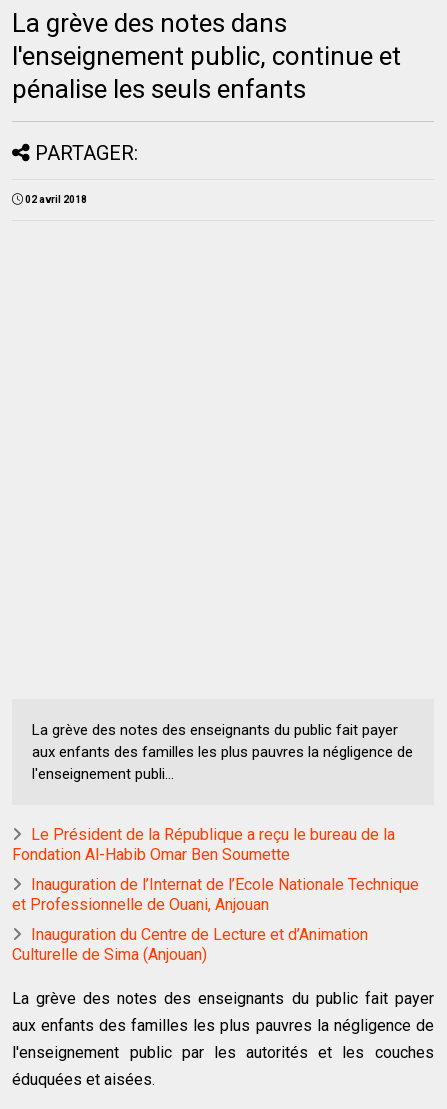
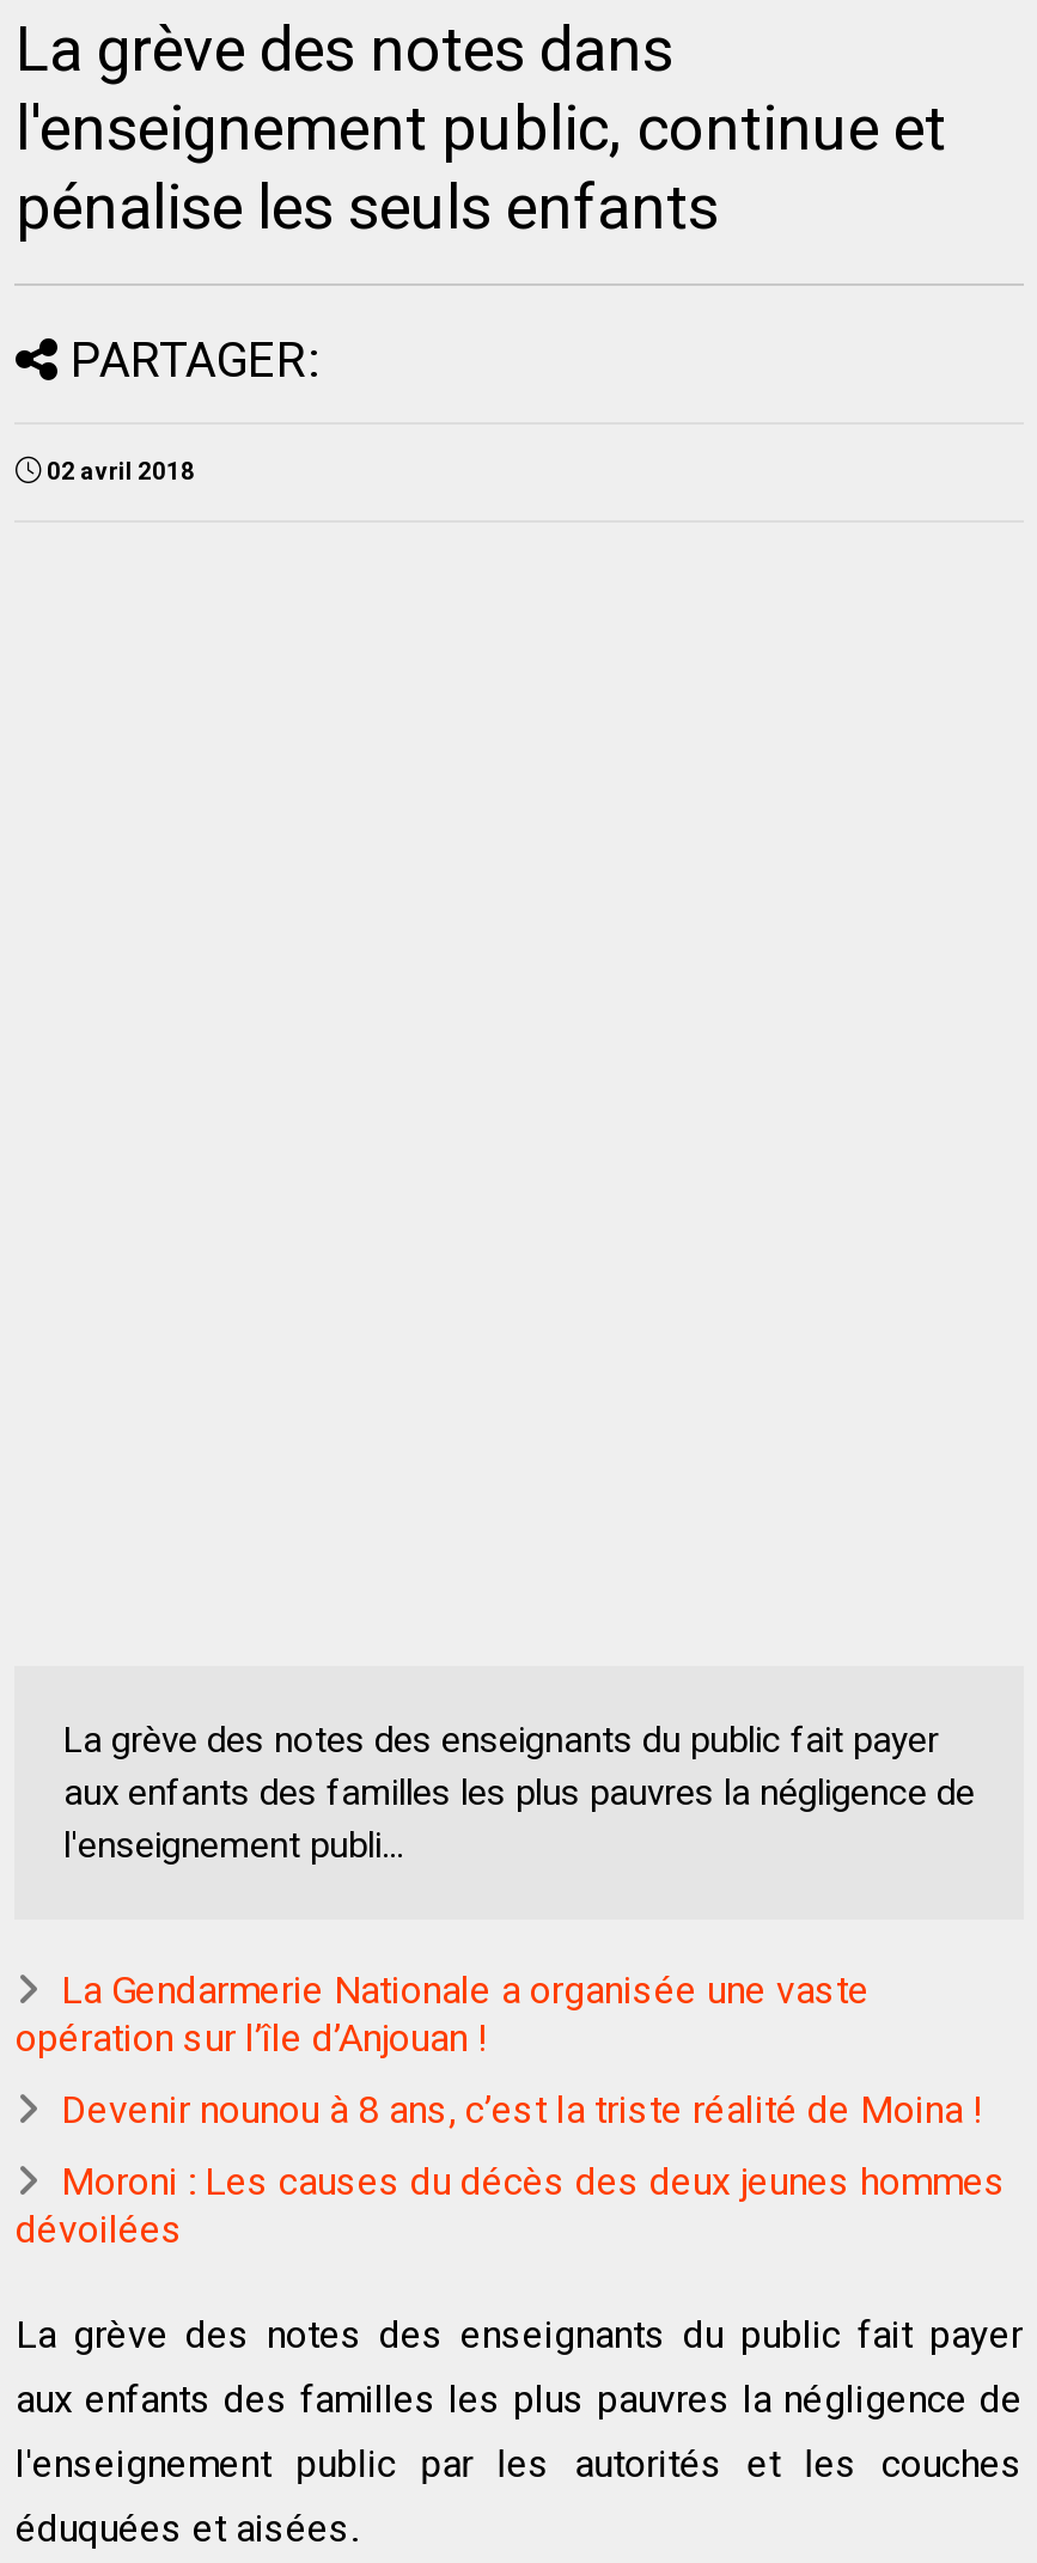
[12,825,395,864] Le Président de la République a reçu le bureau de la | Fondation Al-Habib Omar Ben Soumette -> [15,1966,869,2060] La Gendarmerie Nationale a organisée une vaste | opération sur l’île d’Anjouan !
[12,875,419,914] Inauguration de l’Internat de l’Ecole Nationale Technique | et Professionnelle de Ouani, Anjouan -> [61,2086,984,2131] Devenir nounou à 8 ans, c’est la triste réalité de Moina !
[12,925,368,964] Inauguration du Centre de Lecture et d’Animation | Culturelle de Sima (Anjouan) -> [15,2158,1006,2251] Moroni : Les causes du décès des deux jeunes hommes | dévoilées

